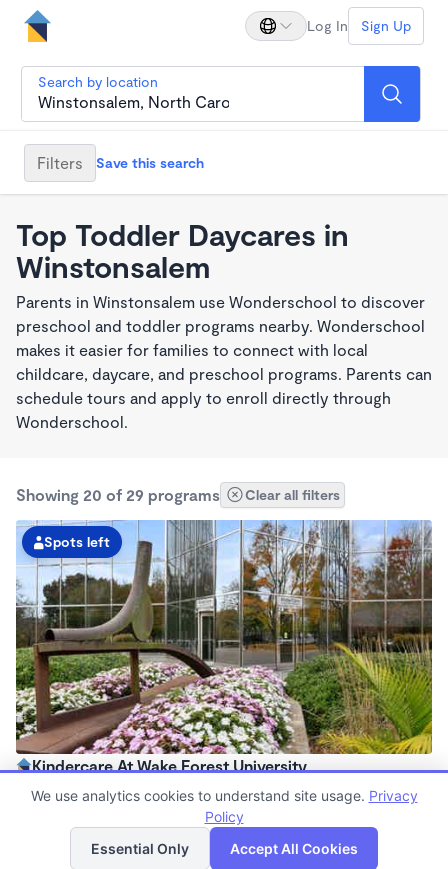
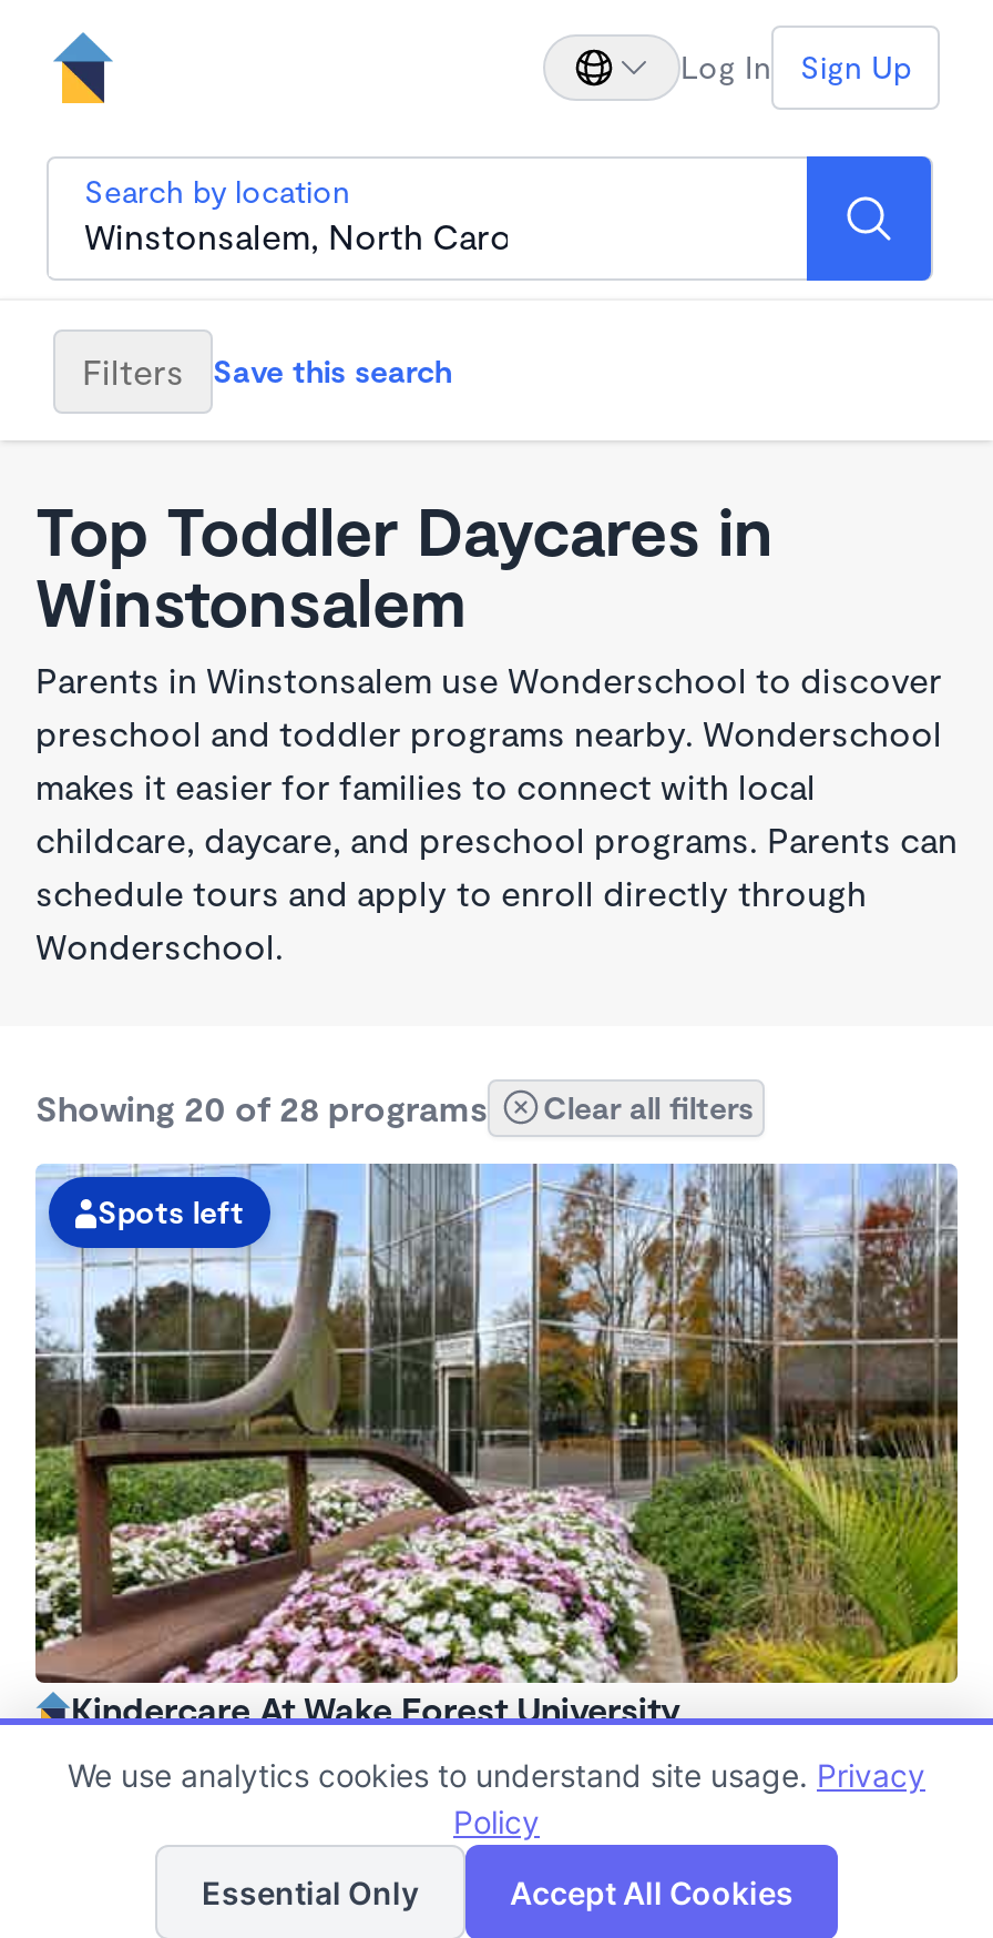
[16,485,220,504] Showing 20 of 29 programs -> [35,1086,488,1128] Showing 20 of 28 programs

